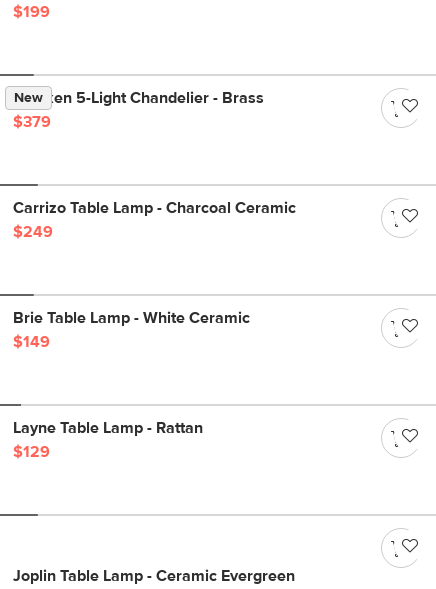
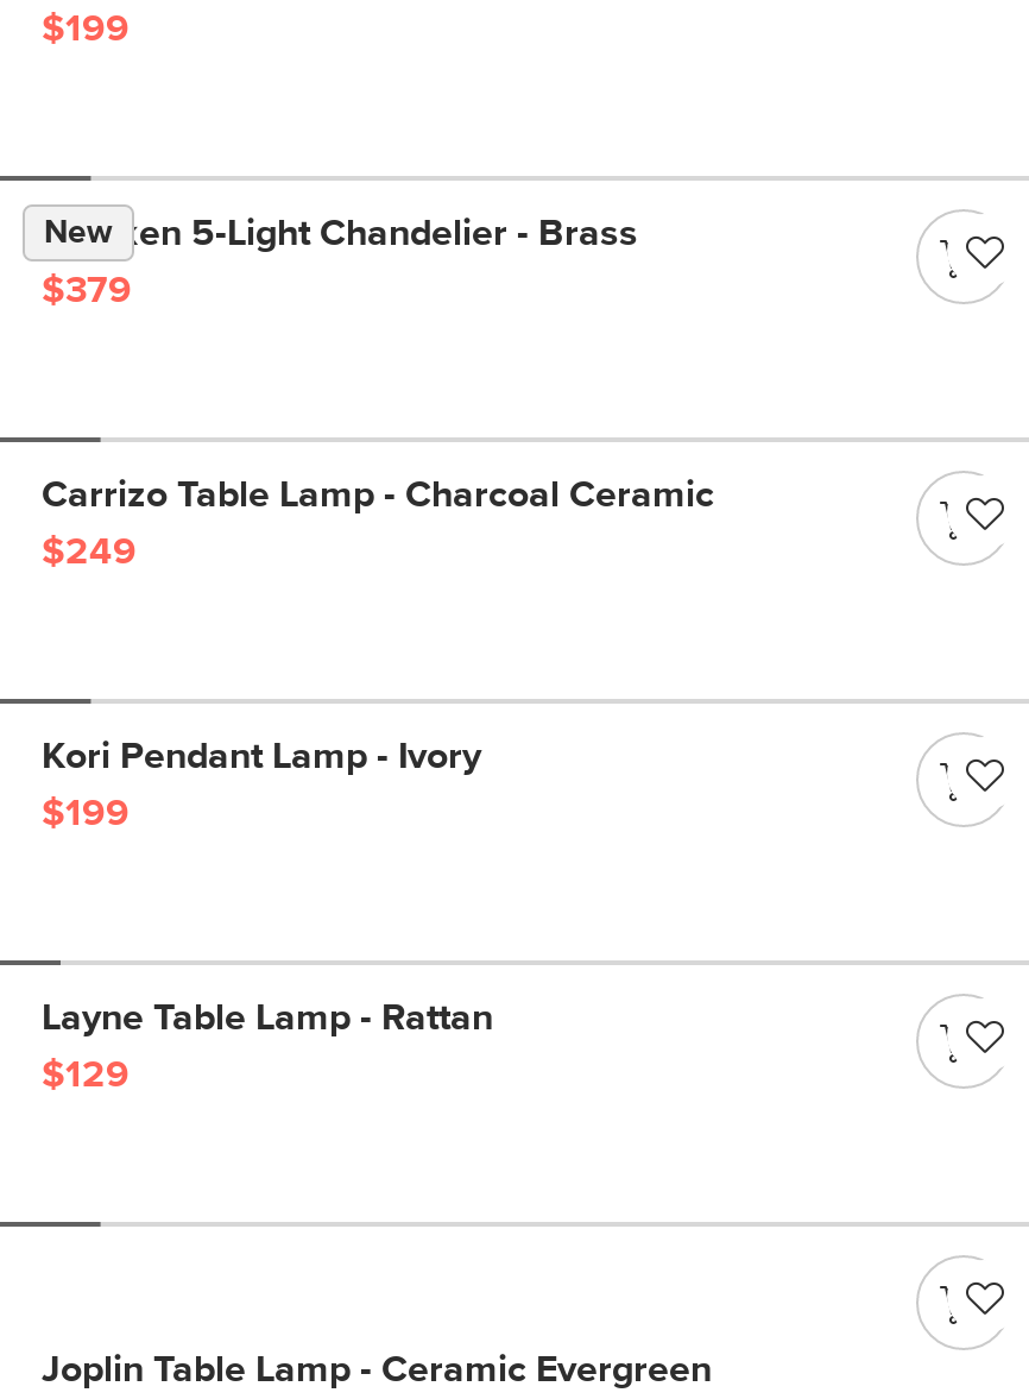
[13,310,250,326] Brie Table Lamp - White Ceramic -> [42,737,481,775] Kori Pendant Lamp - Ivory
[13,334,50,350] $149 -> [42,794,130,832] $199

